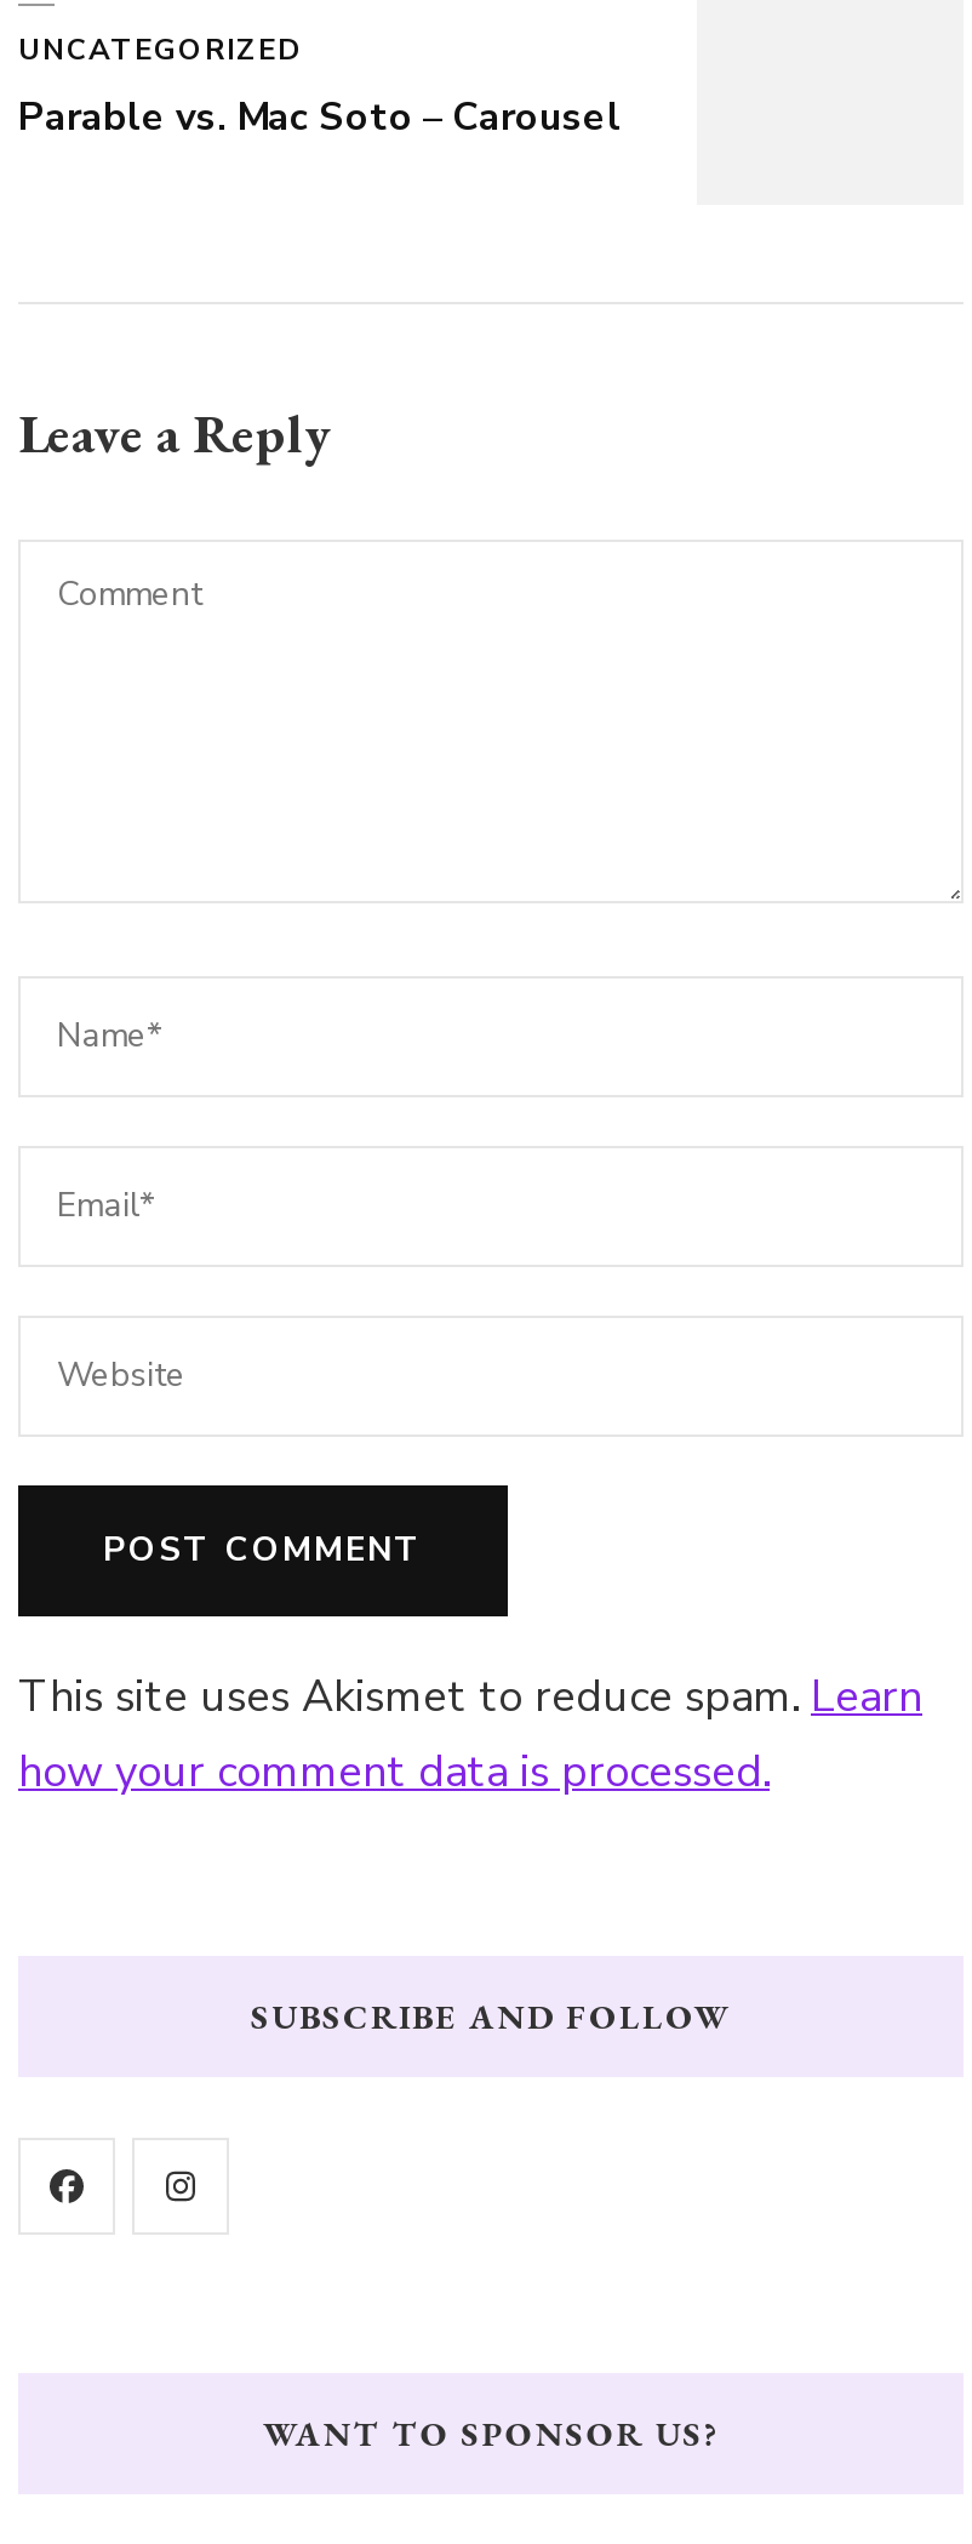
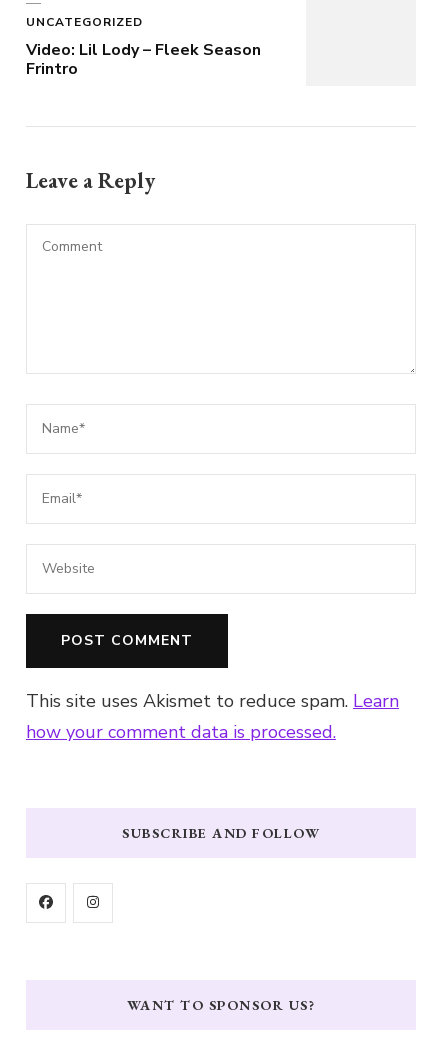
[18,91,622,145] Parable vs. Mac Soto – Carousel -> [26,39,261,80] Video: Lil Lody – Fleek Season | Frintro

